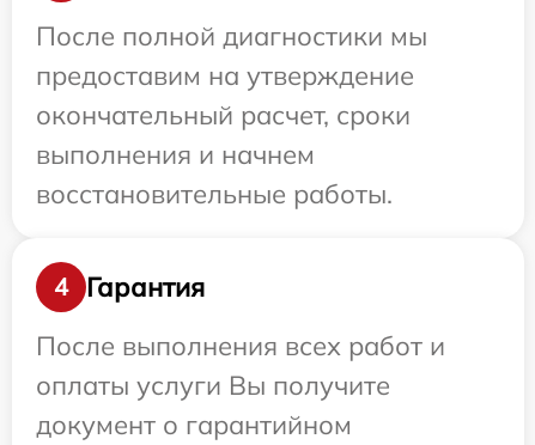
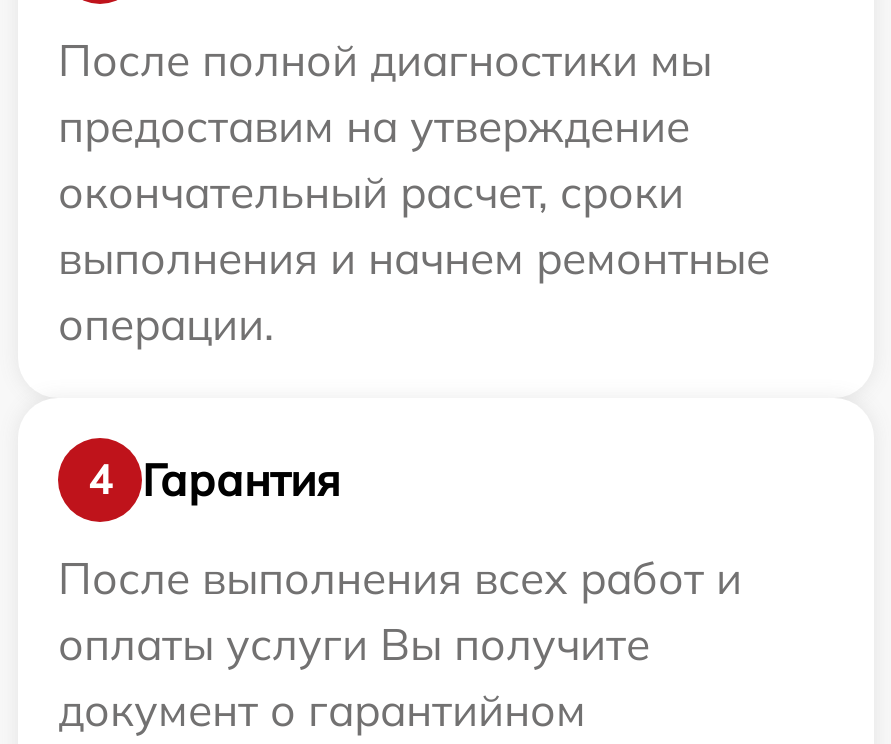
[36,138,393,211] выполнения и начнем | восстановительные работы. -> [58,230,770,352] выполнения и начнем ремонтные | операции.

